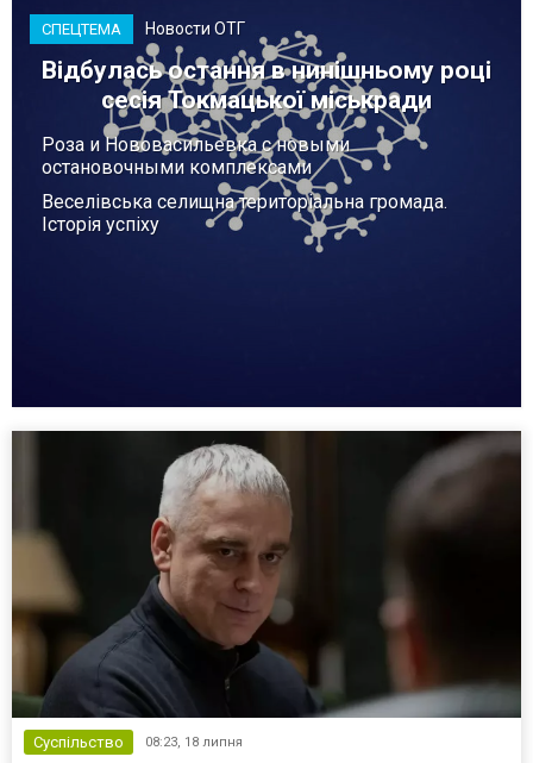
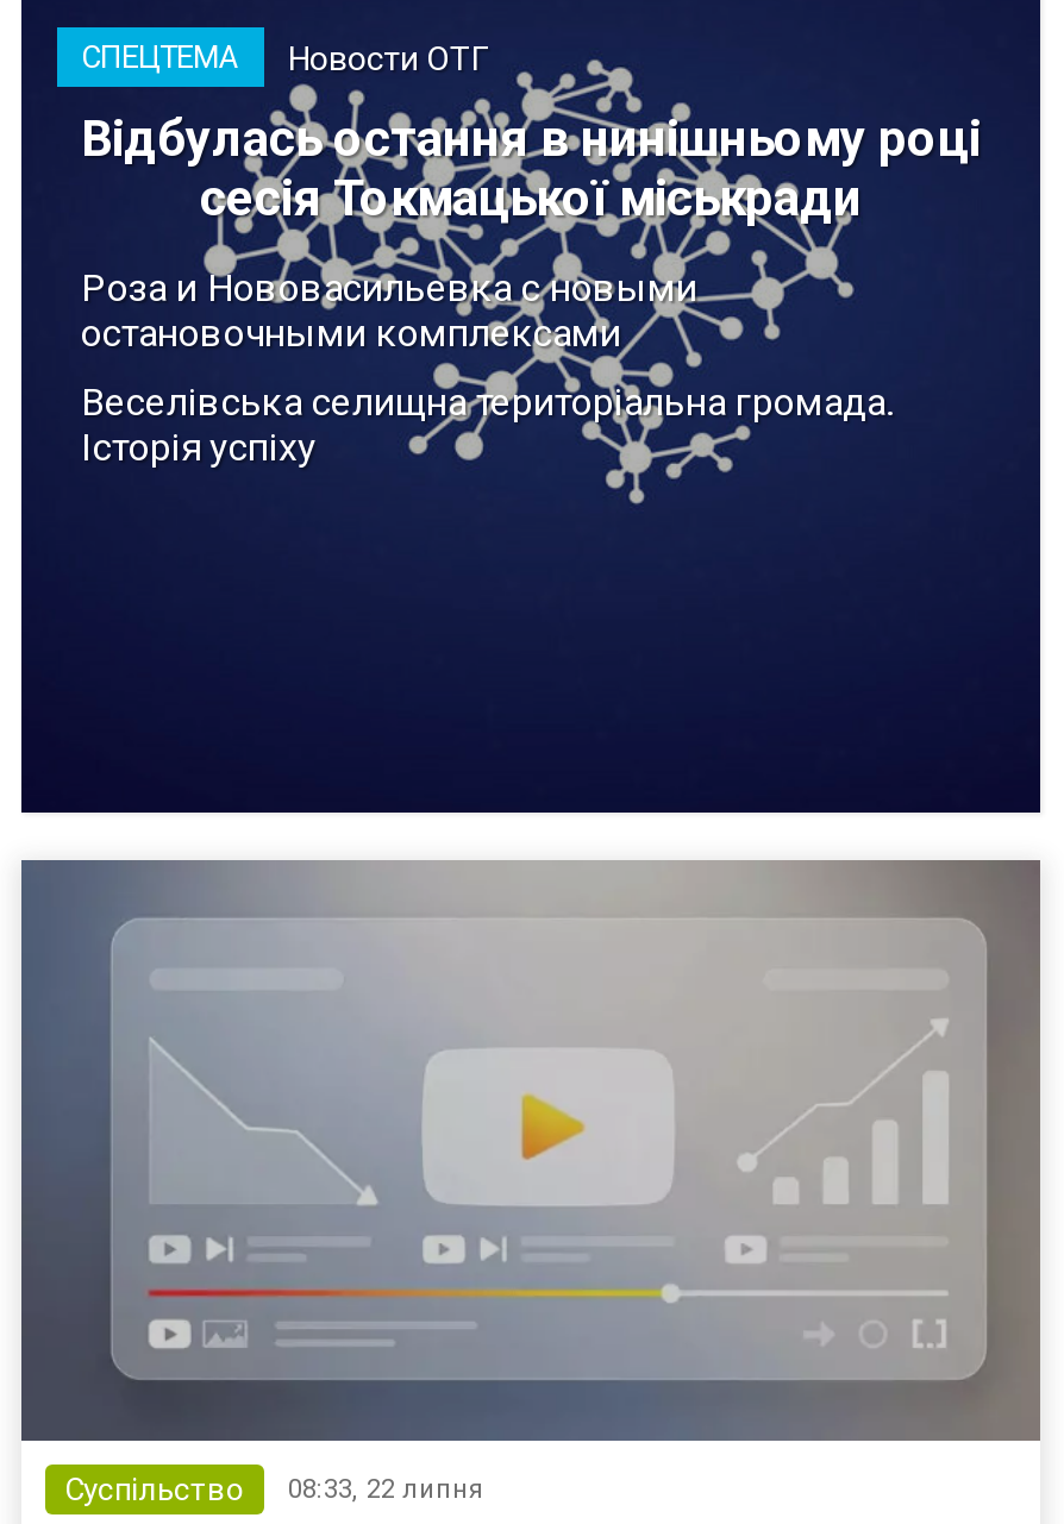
[12,431,521,751] [image] | Суспільство 08:23, 18 липня -> [21,858,1040,1508] [image] | Суспільство 08:33, 22 липня

